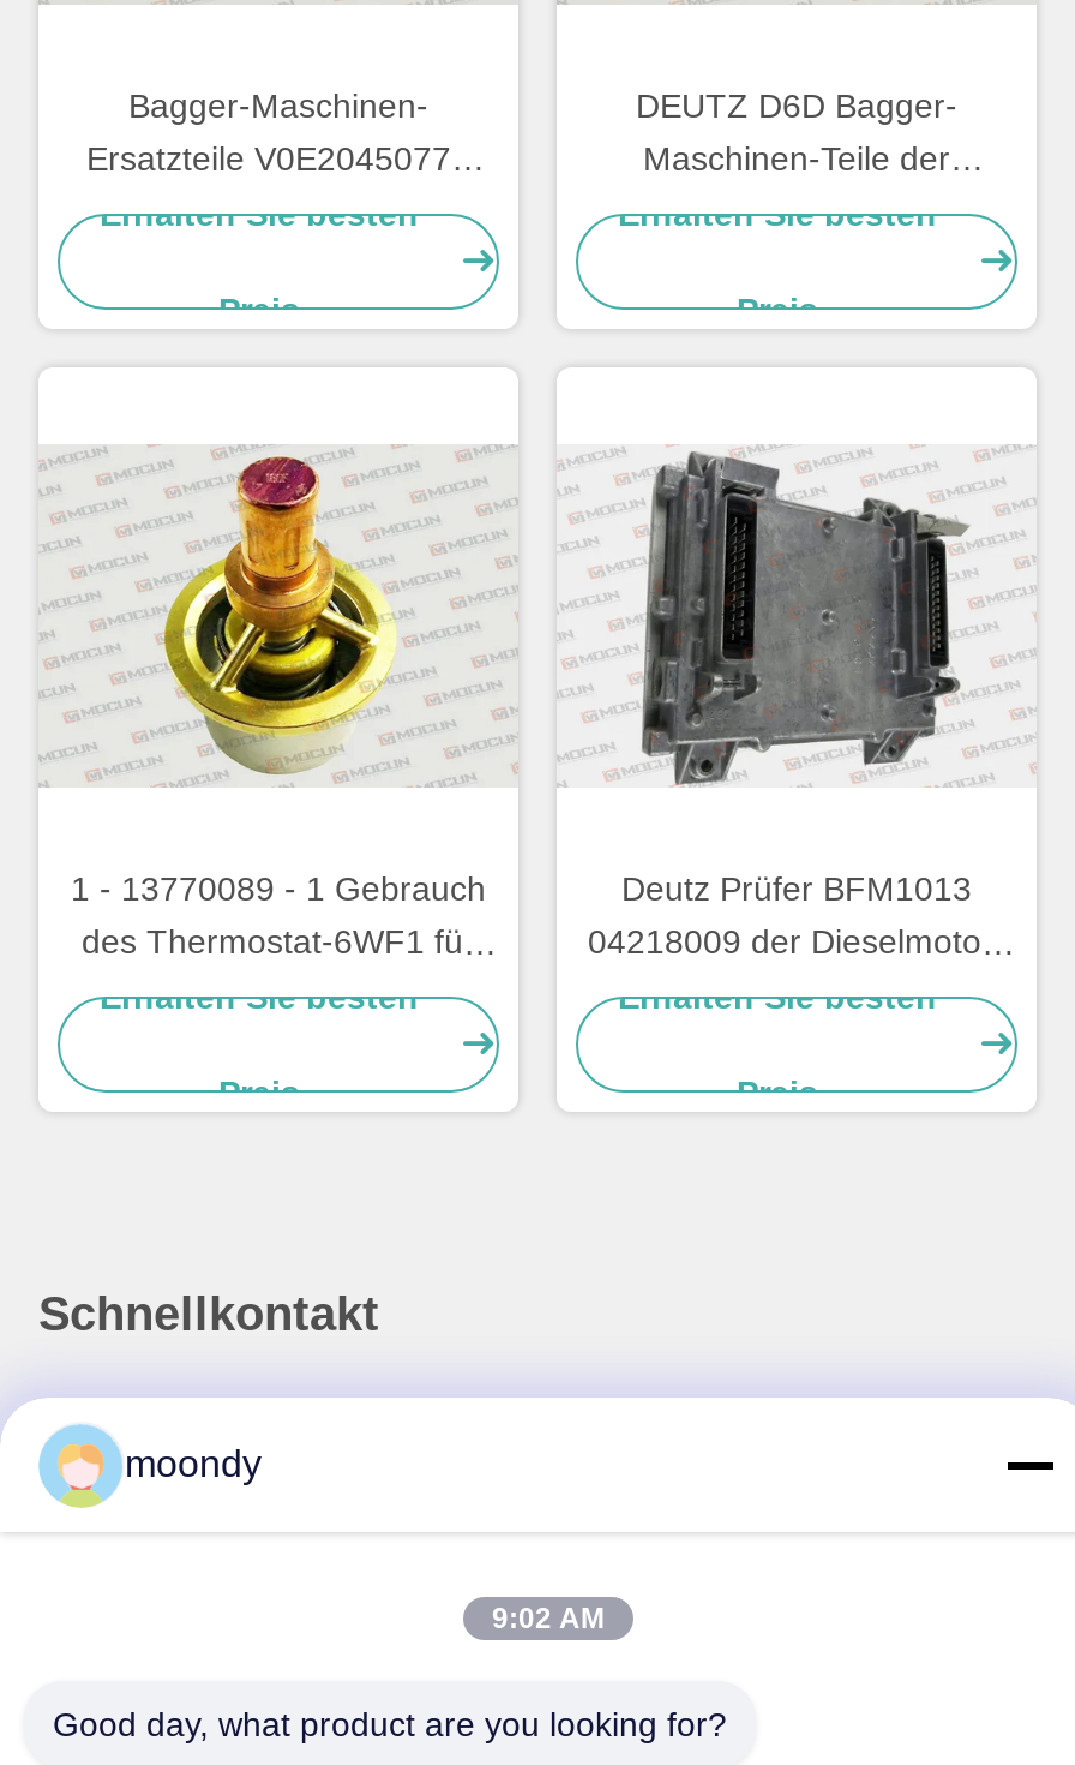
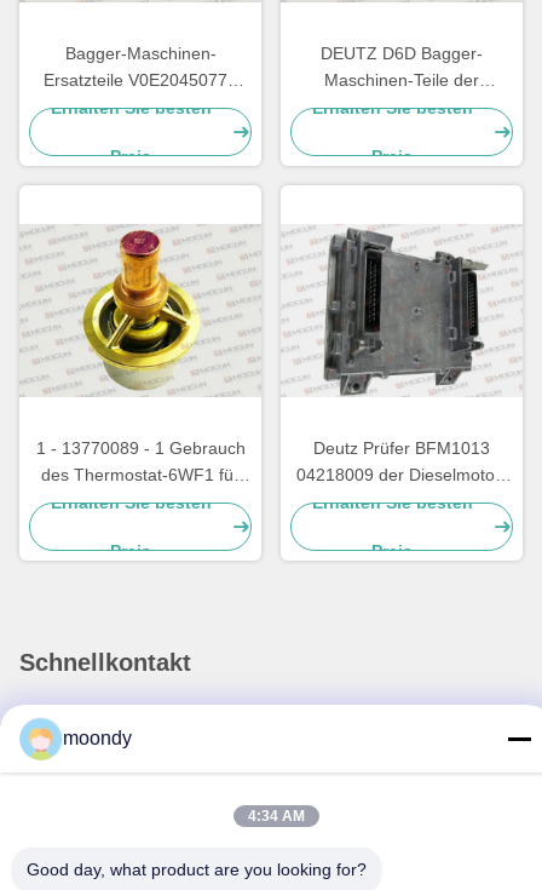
[492,1602,605,1635] 9:02 AM -> [248,808,305,825] 4:34 AM

